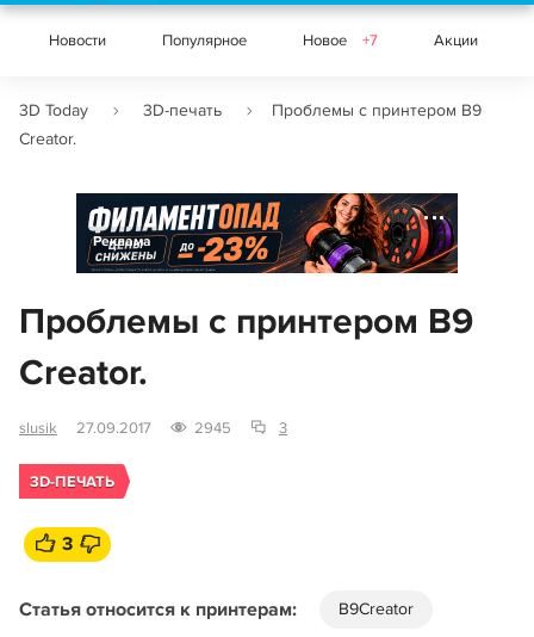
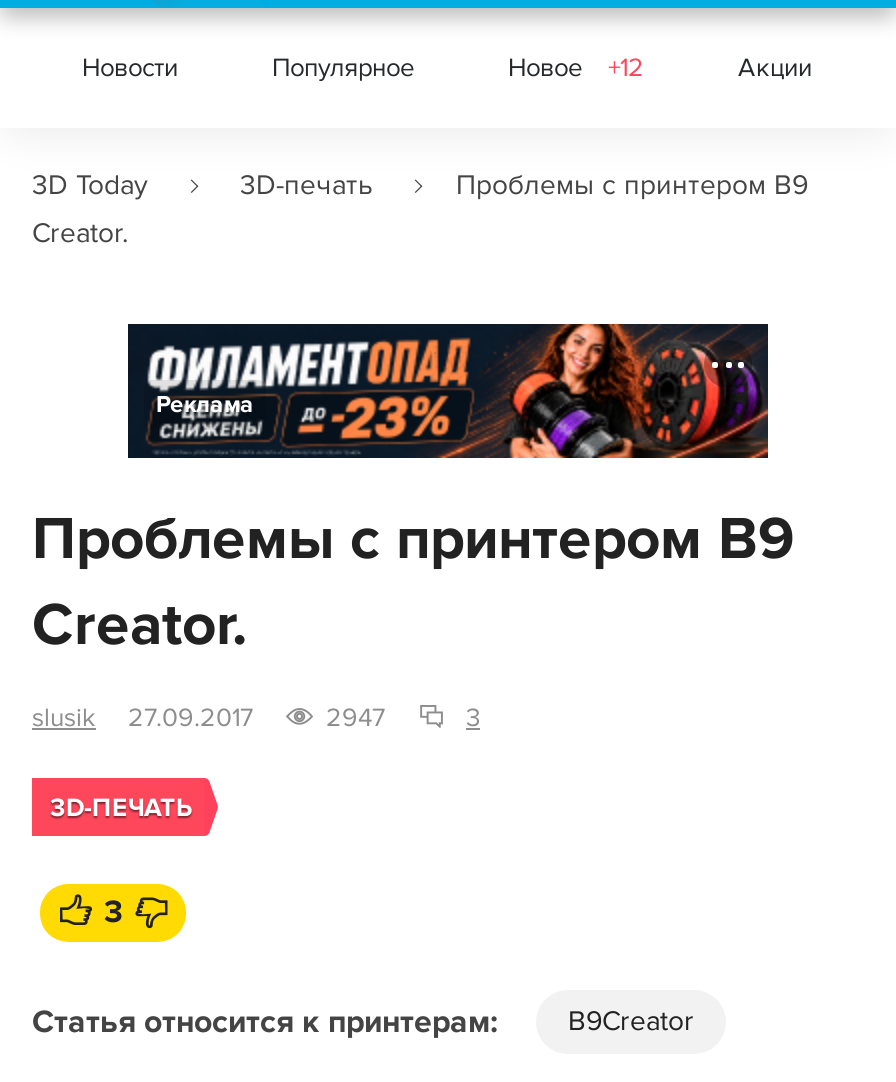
[303,31,378,50] Новое +7 -> [508,52,644,84] Новое +12
[194,419,231,438] 2945 -> [326,702,386,734] 2947

